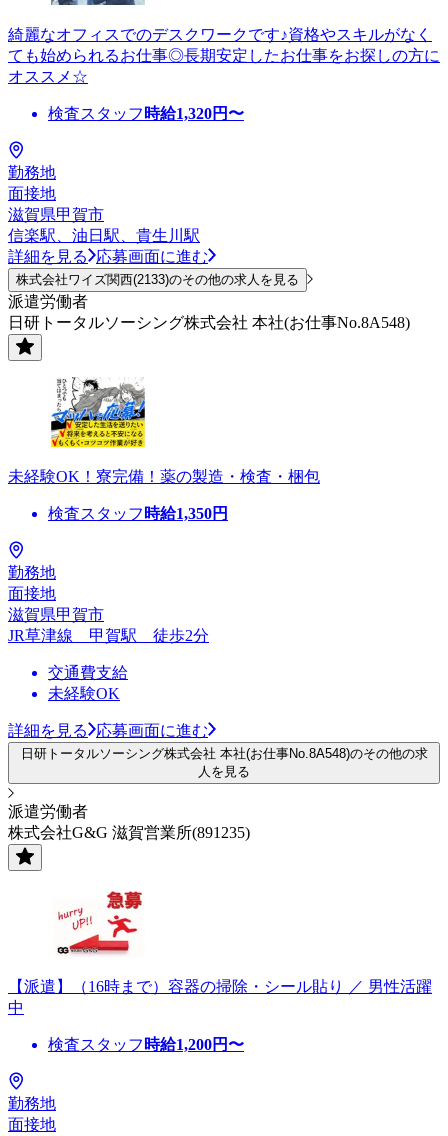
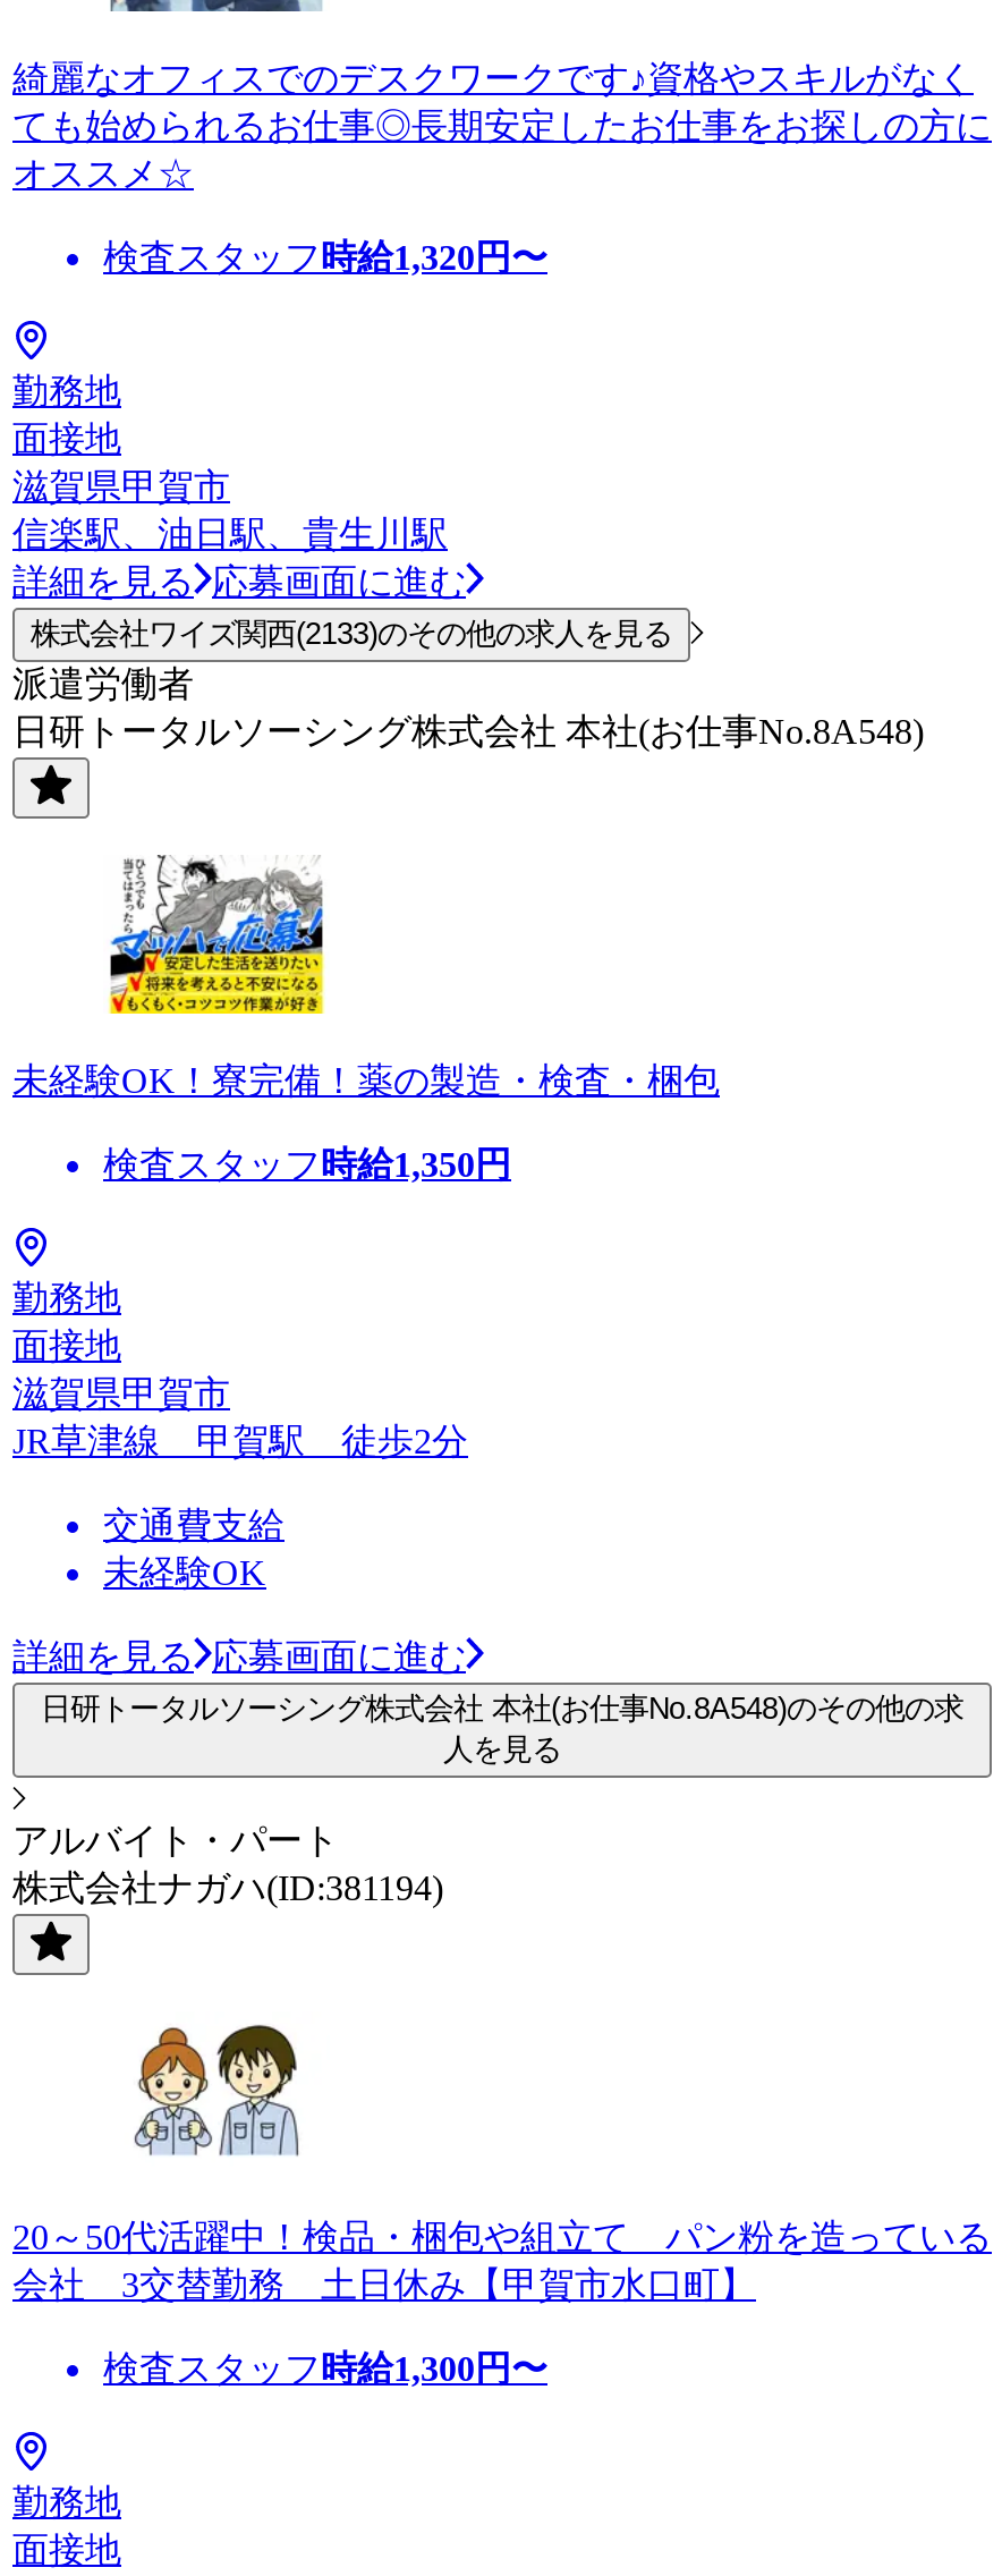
[8,803,250,841] 派遣労働者 | 株式会社G&G 滋賀営業所(891235) -> [12,1821,443,1907] アルバイト・パート | 株式会社ナガハ(ID:381194)
[8,890,432,1016] [image] | 【派遣】（16時まで）容器の掃除・シール貼り ／ 男性活躍 | 中 -> [12,2020,992,2304] [image] | 20～50代活躍中！検品・梱包や組立て パン粉を造っている | 会社 3交替勤務 土日休み【甲賀市水口町】
[48,1036,244,1053] 検査スタッフ時給1,200円〜 -> [103,2349,547,2388] 検査スタッフ時給1,300円〜

